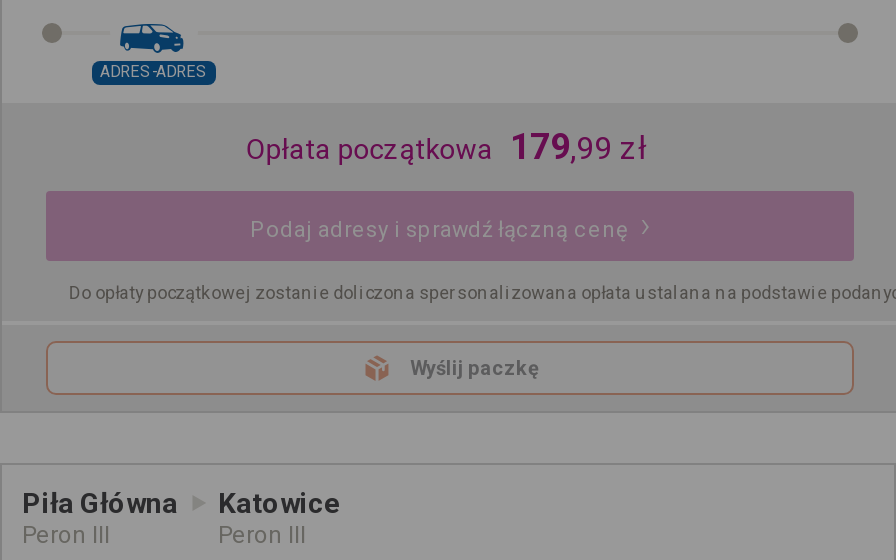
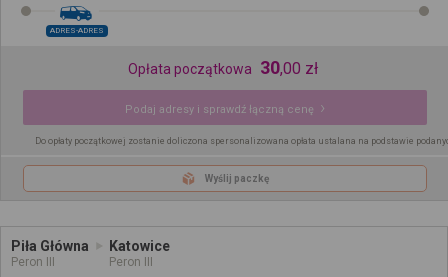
[246,124,646,166] Opłata początkowa 179,99 zł -> [128,57,318,78] Opłata początkowa 30,00 zł

